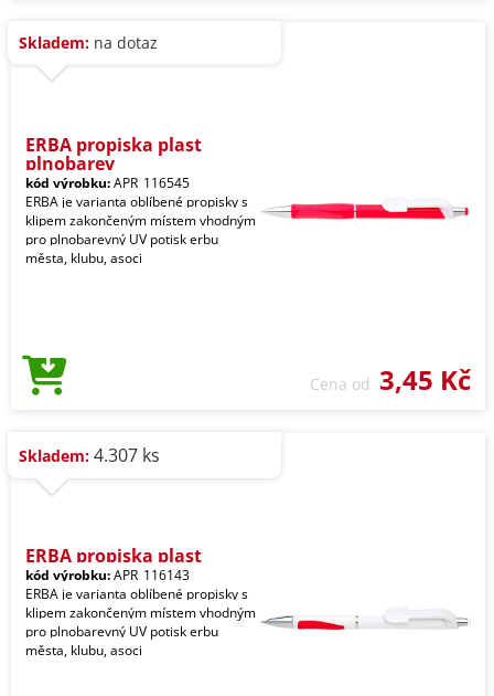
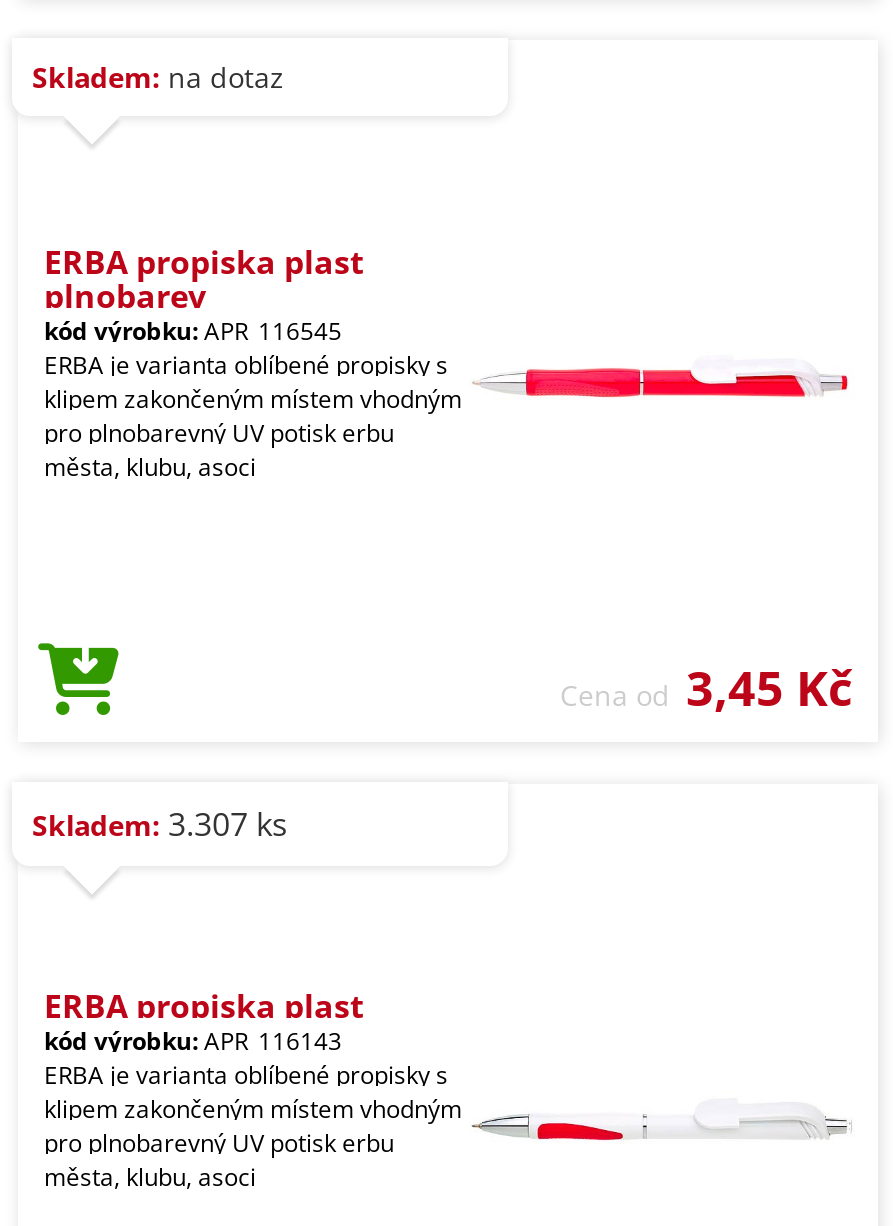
[19,443,160,467] Skladem: 4.307 ks -> [32,802,288,846] Skladem: 3.307 ks

